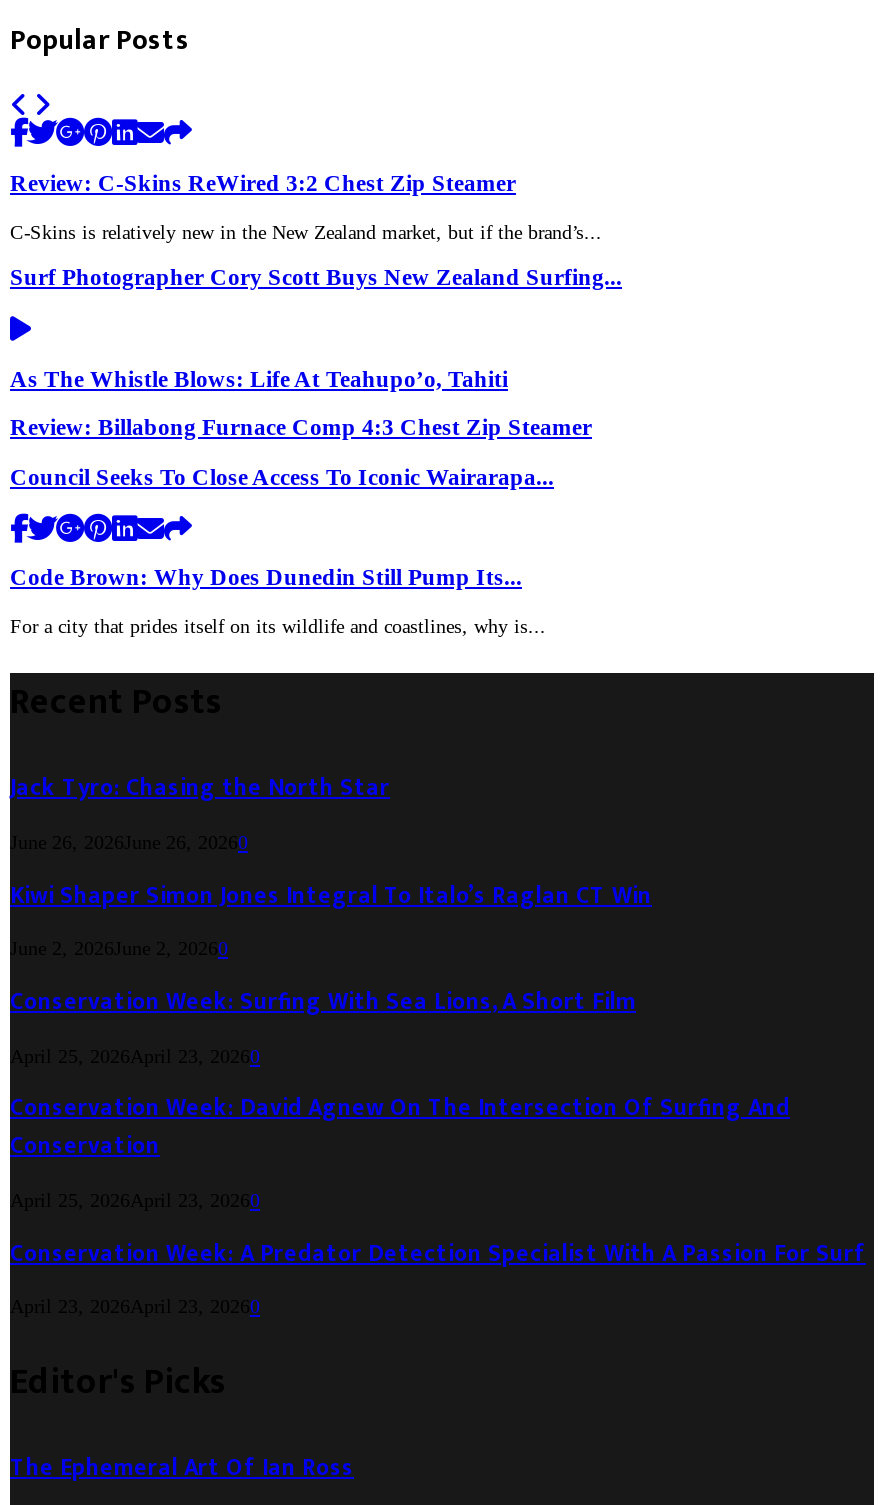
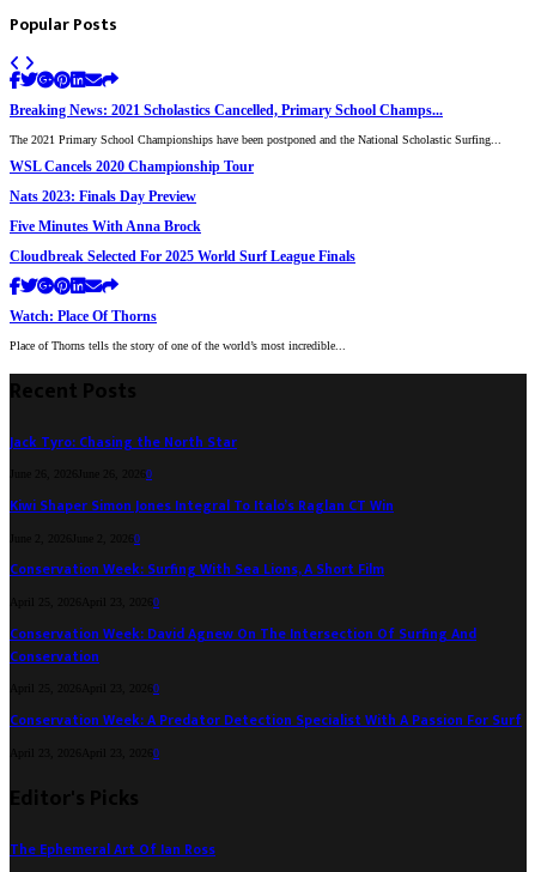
[10,171,516,197] Review: C-Skins ReWired 3:2 Chest Zip Steamer -> [10,103,443,119] Breaking News: 2021 Scholastics Cancelled, Primary School Champs...
[10,221,602,243] C-Skins is relatively new in the New Zealand market, but if the brand’s... -> [10,133,501,146] The 2021 Primary School Championships have been postponed and the National Scholastic Surfing...
[10,266,622,292] Surf Photographer Cory Scott Buys New Zealand Surfing... -> [10,160,254,175] WSL Cancels 2020 Championship Tour
[10,367,508,393] As The Whistle Blows: Life At Teahupo’o, Tahiti -> [10,189,196,205] Nats 2023: Finals Day Preview
[10,416,592,442] Review: Billabong Furnace Comp 4:3 Chest Zip Steamer -> [10,219,201,235] Five Minutes With Anna Brock
[10,465,554,491] Council Seeks To Close Access To Iconic Wairarapa... -> [10,249,355,264] Cloudbreak Selected For 2025 World Surf League Finals
[10,566,522,592] Code Brown: Why Does Dunedin Still Pump Its... -> [10,309,157,324] Watch: Place Of Thorns
[10,616,546,638] For a city that prides itself on its wildlife and coastlines, why is... -> [10,338,346,352] Place of Thorns tells the story of one of the world’s most incredible...

